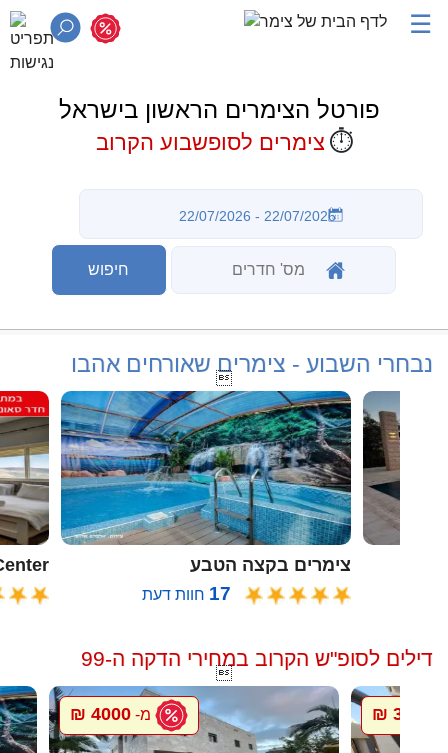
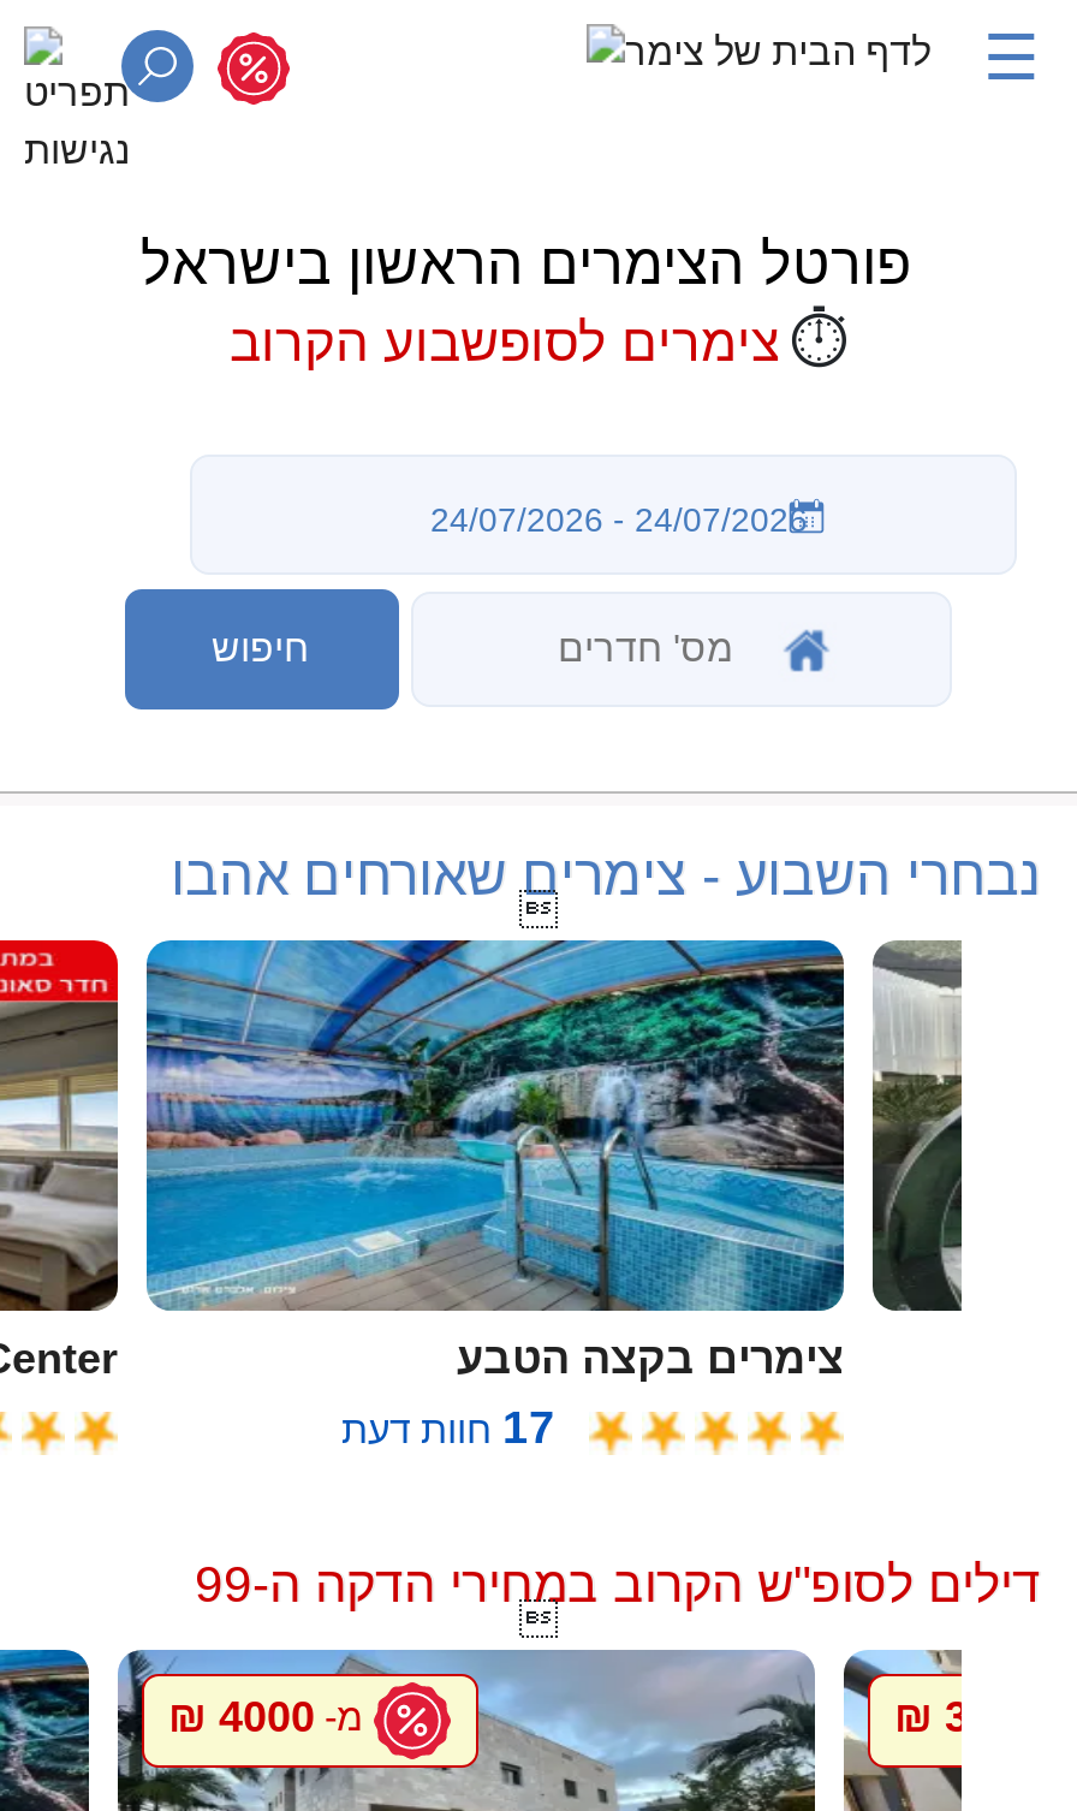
[362,392,401,545] [image] -> [870,943,964,1311] [image]

